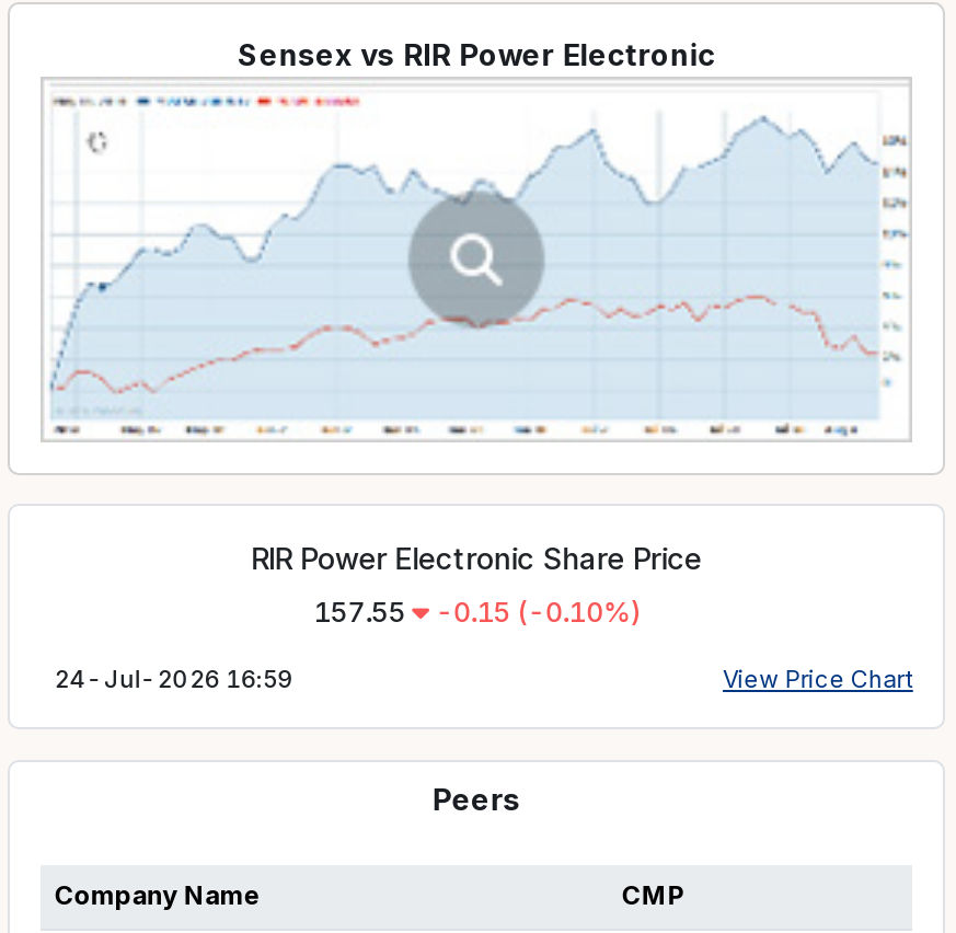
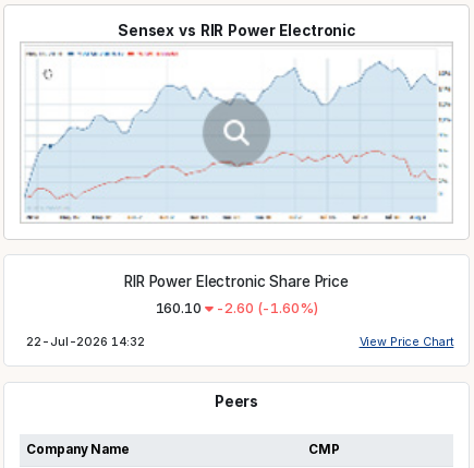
[313,596,640,629] 157.55 | -0.15 (-0.10%) -> [155,300,318,317] 160.10 | -2.60 (-1.60%)
[55,665,293,694] 24-Jul-2026 16:59 -> [27,335,145,349] 22-Jul-2026 14:32

